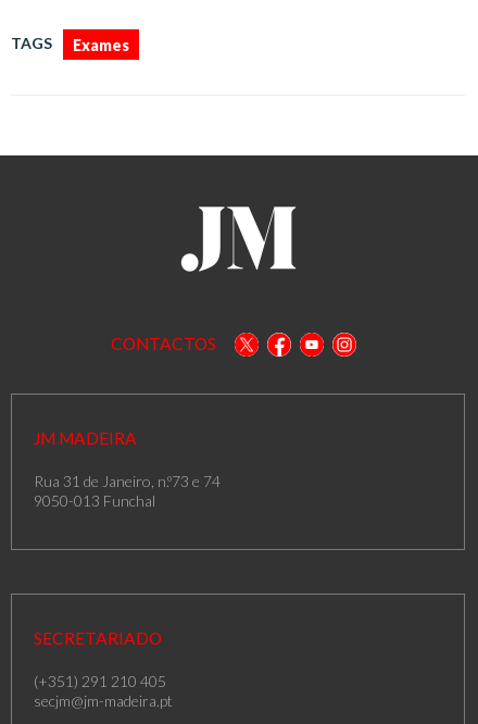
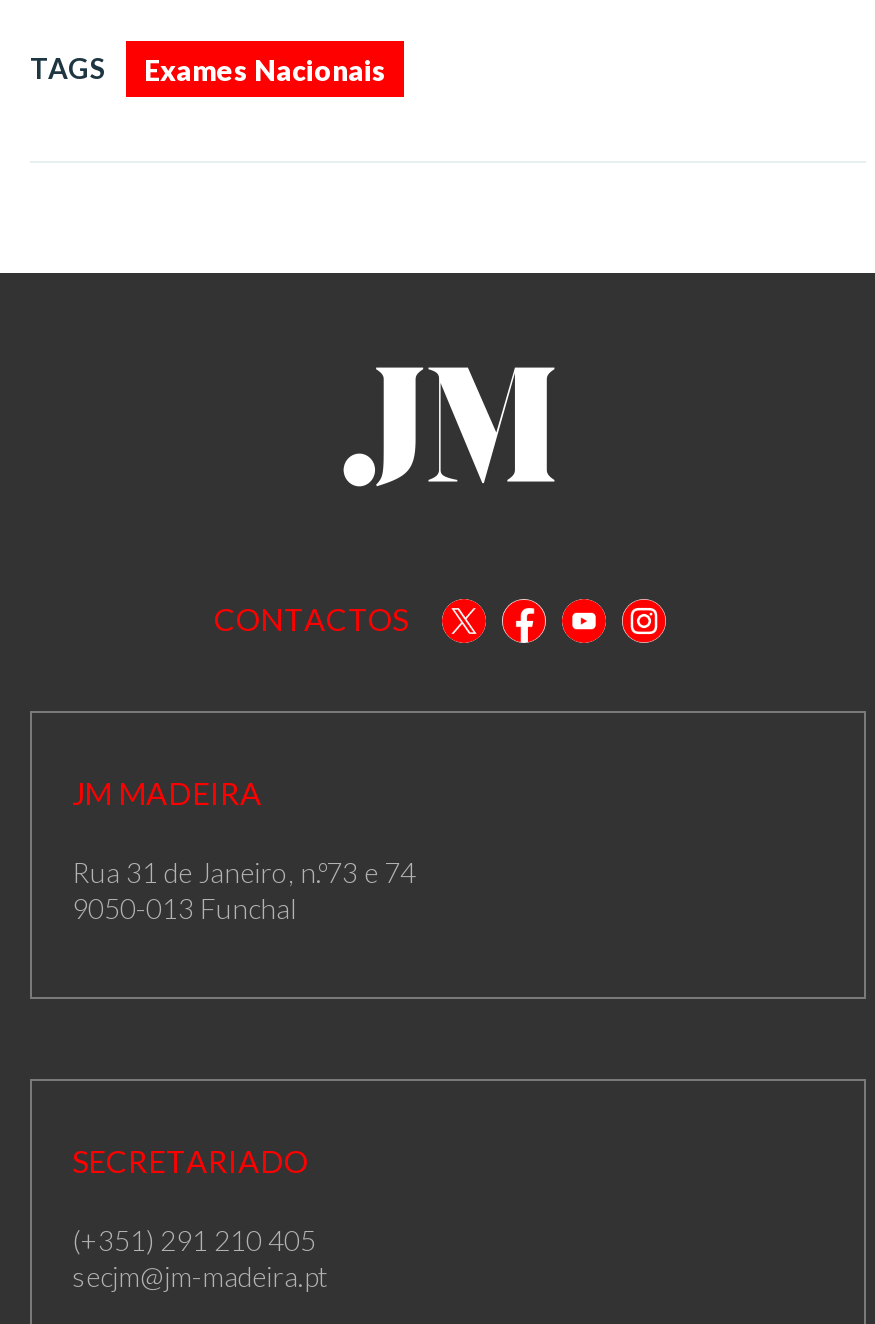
[73,36,129,54] Exames -> [144,54,386,88] Exames Nacionais

